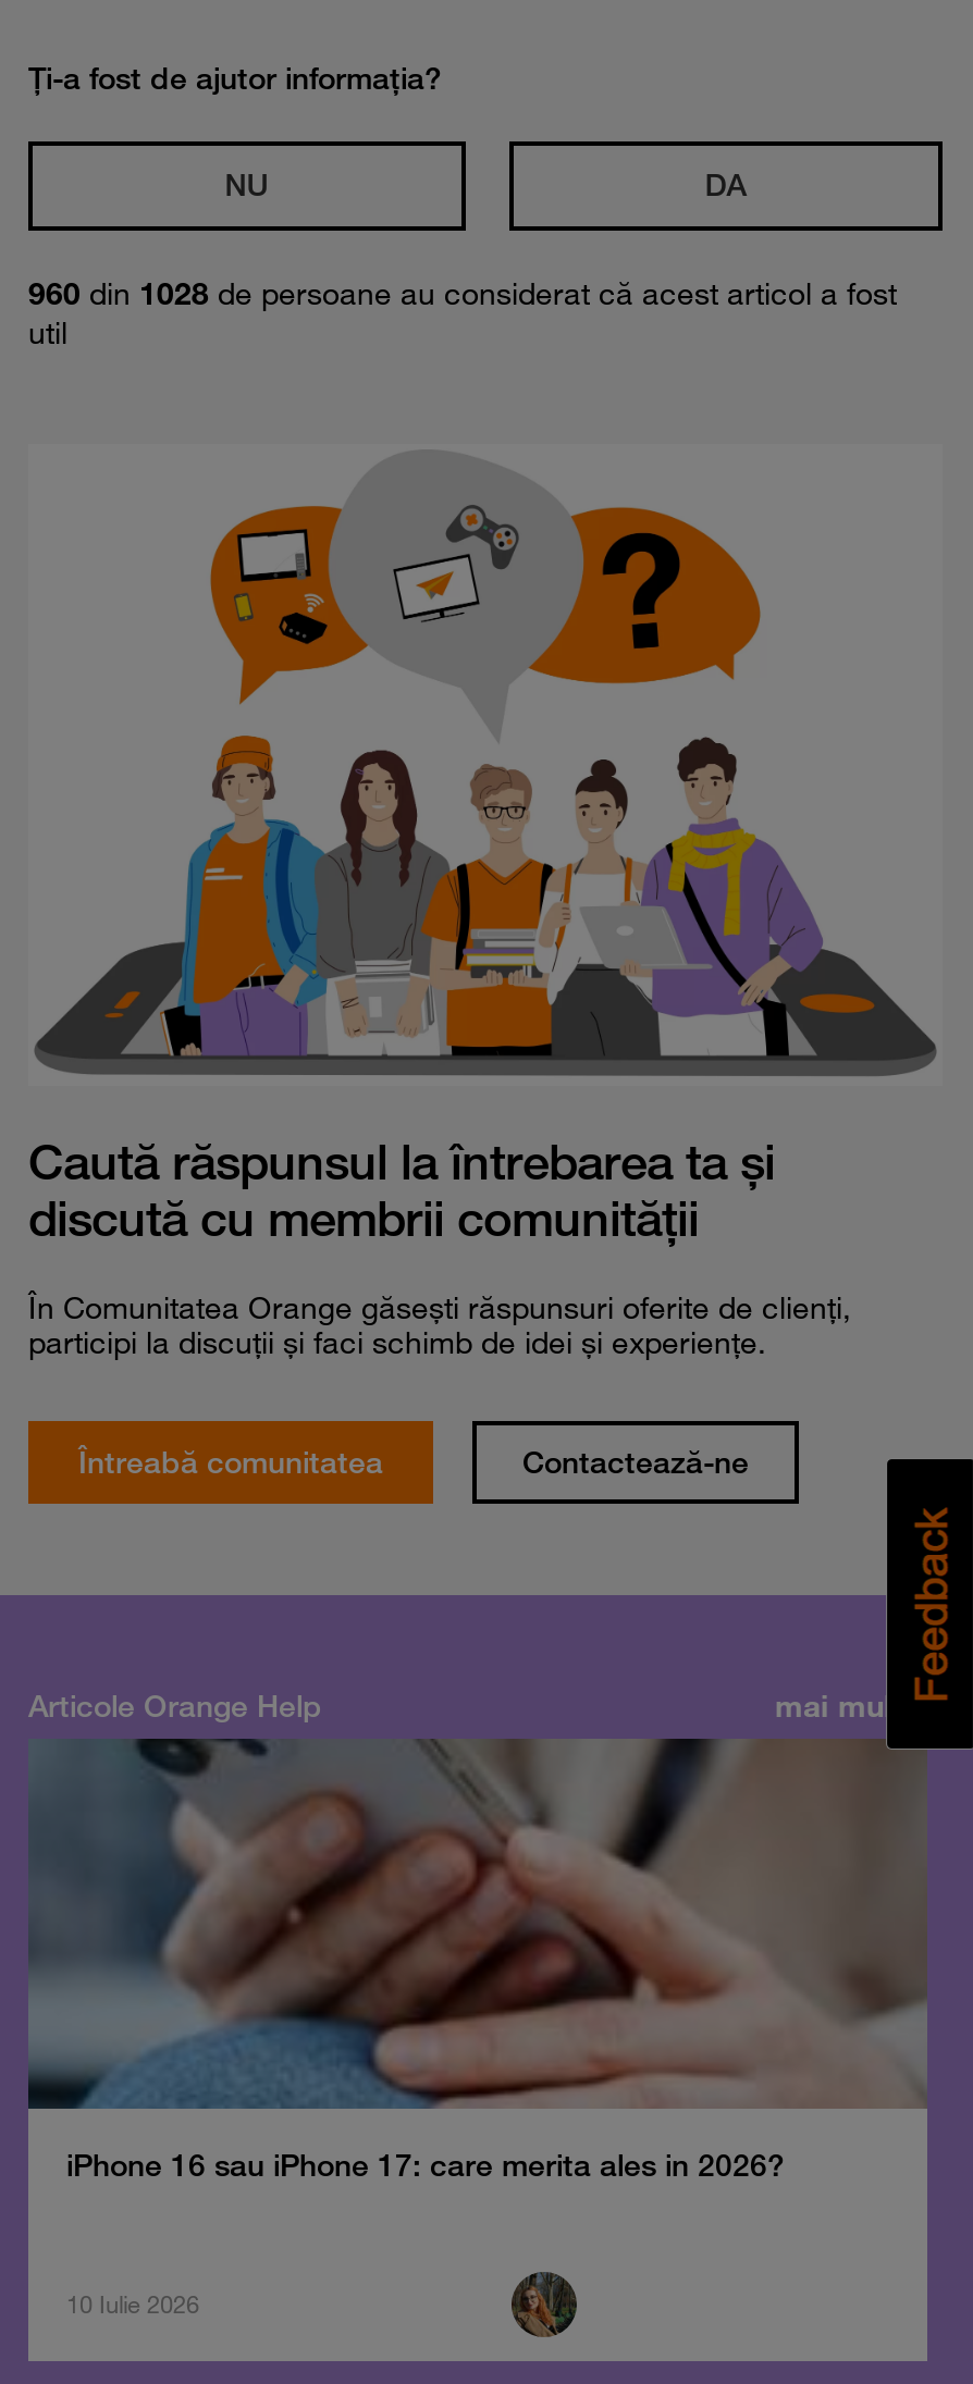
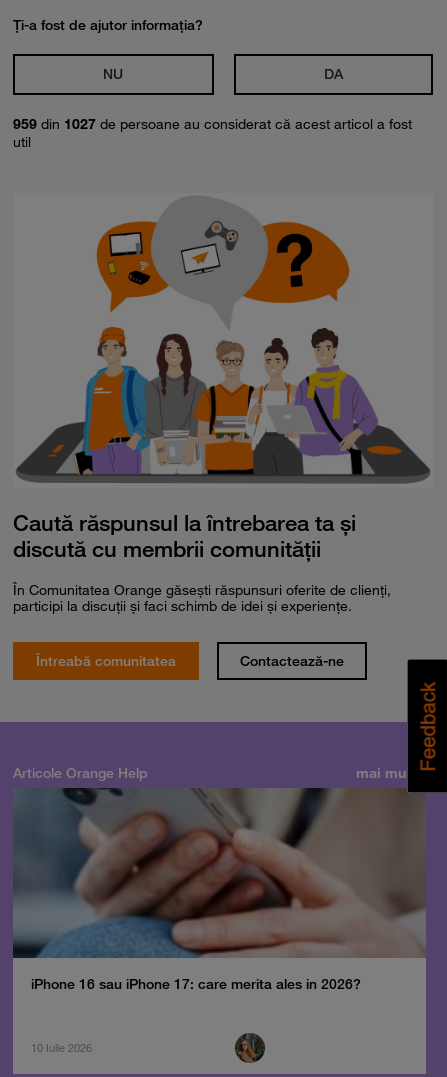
[28,274,897,313] 960 din 1028 de persoane au considerat că acest articol a fost -> [13,115,412,133] 959 din 1027 de persoane au considerat că acest articol a fost

